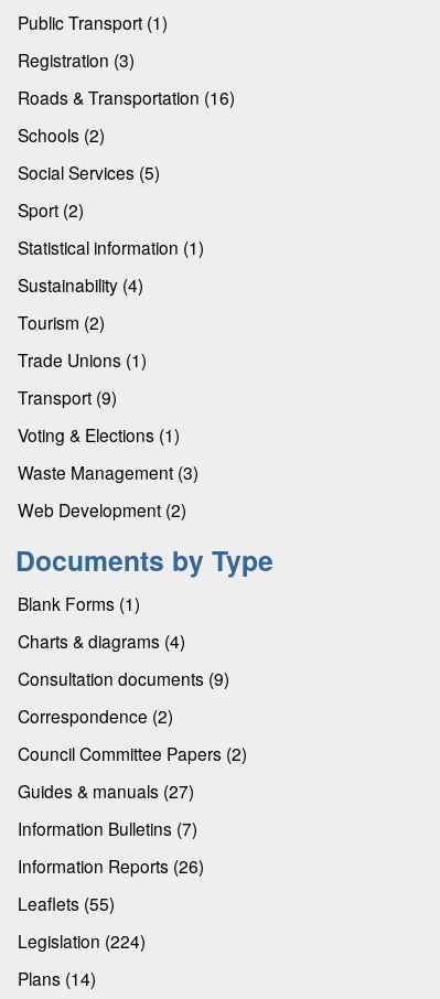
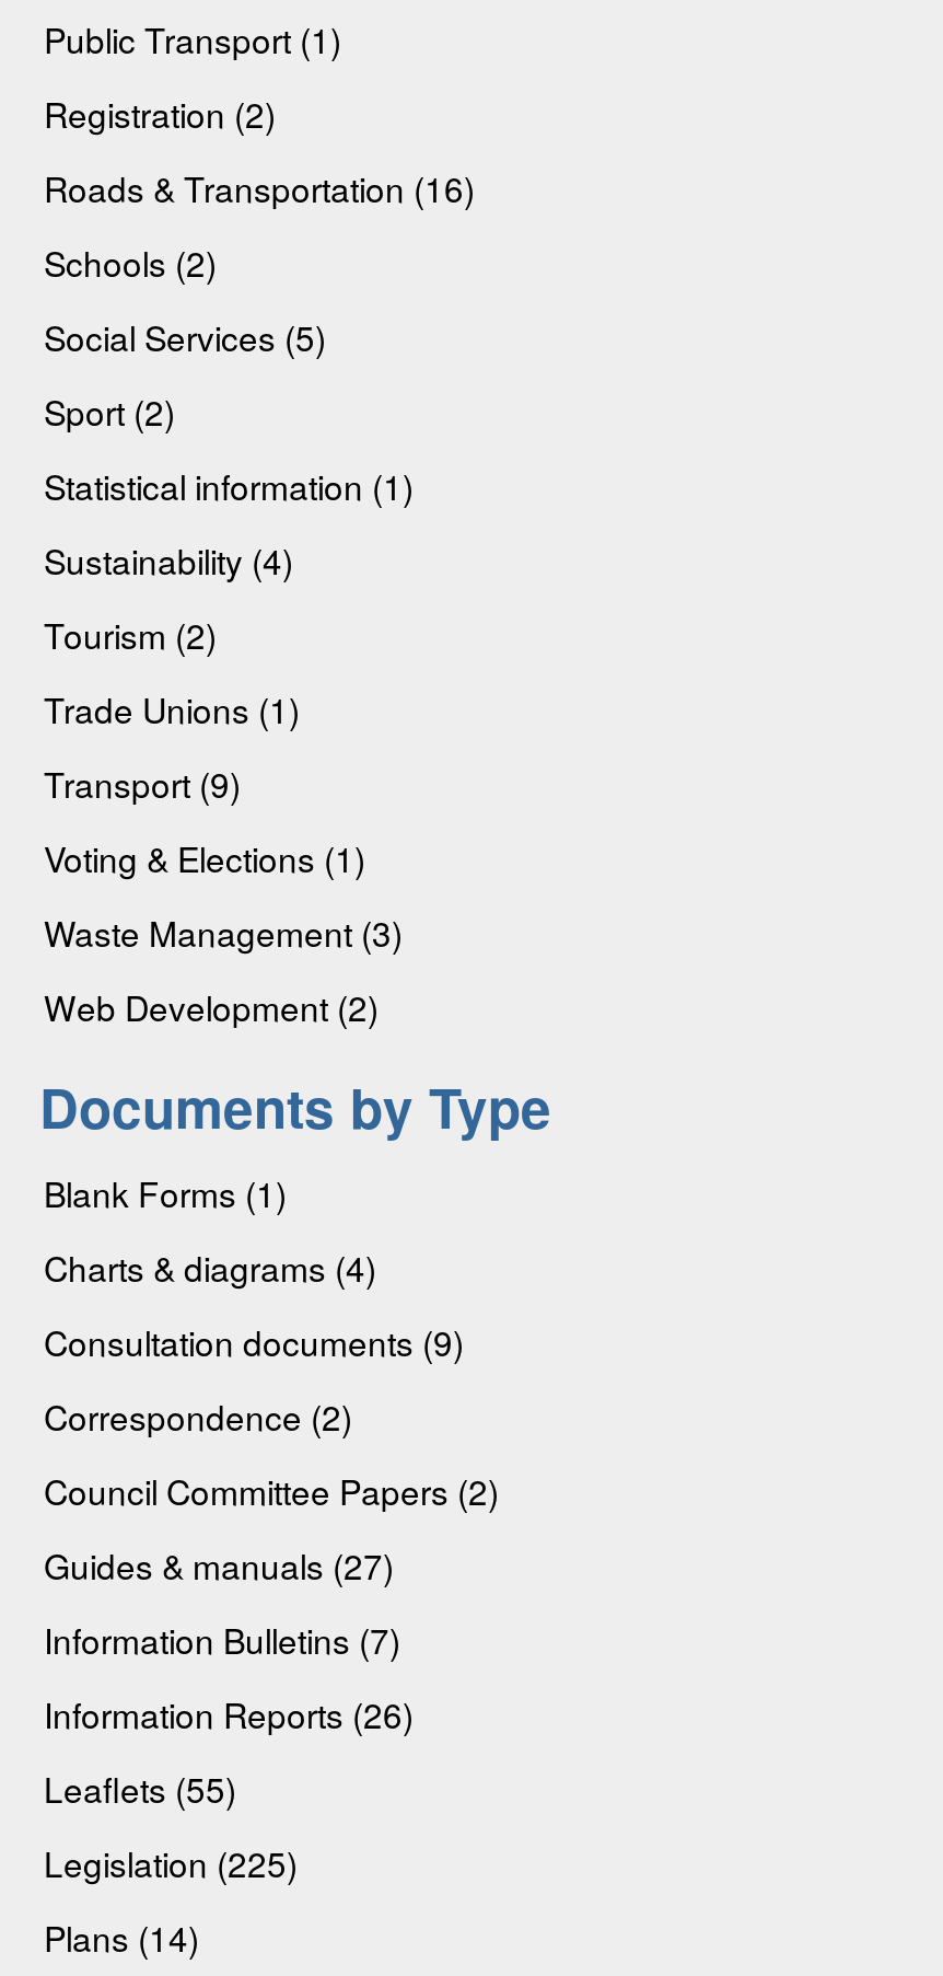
[18,48,135,72] Registration (3) -> [44,89,276,137] Registration (2)
[18,929,146,953] Legislation (224) -> [44,1839,298,1887] Legislation (225)

